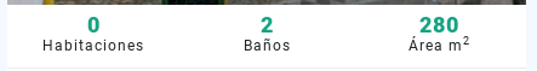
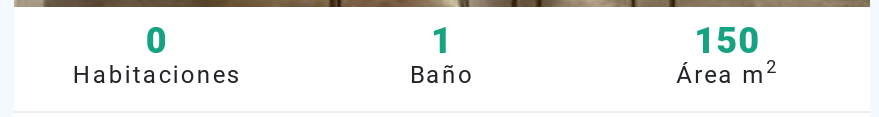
[243,12,290,54] 2 | Baños -> [410,19,474,89] 1 | Baño
[420,12,460,37] 280 -> [694,19,760,61] 150

